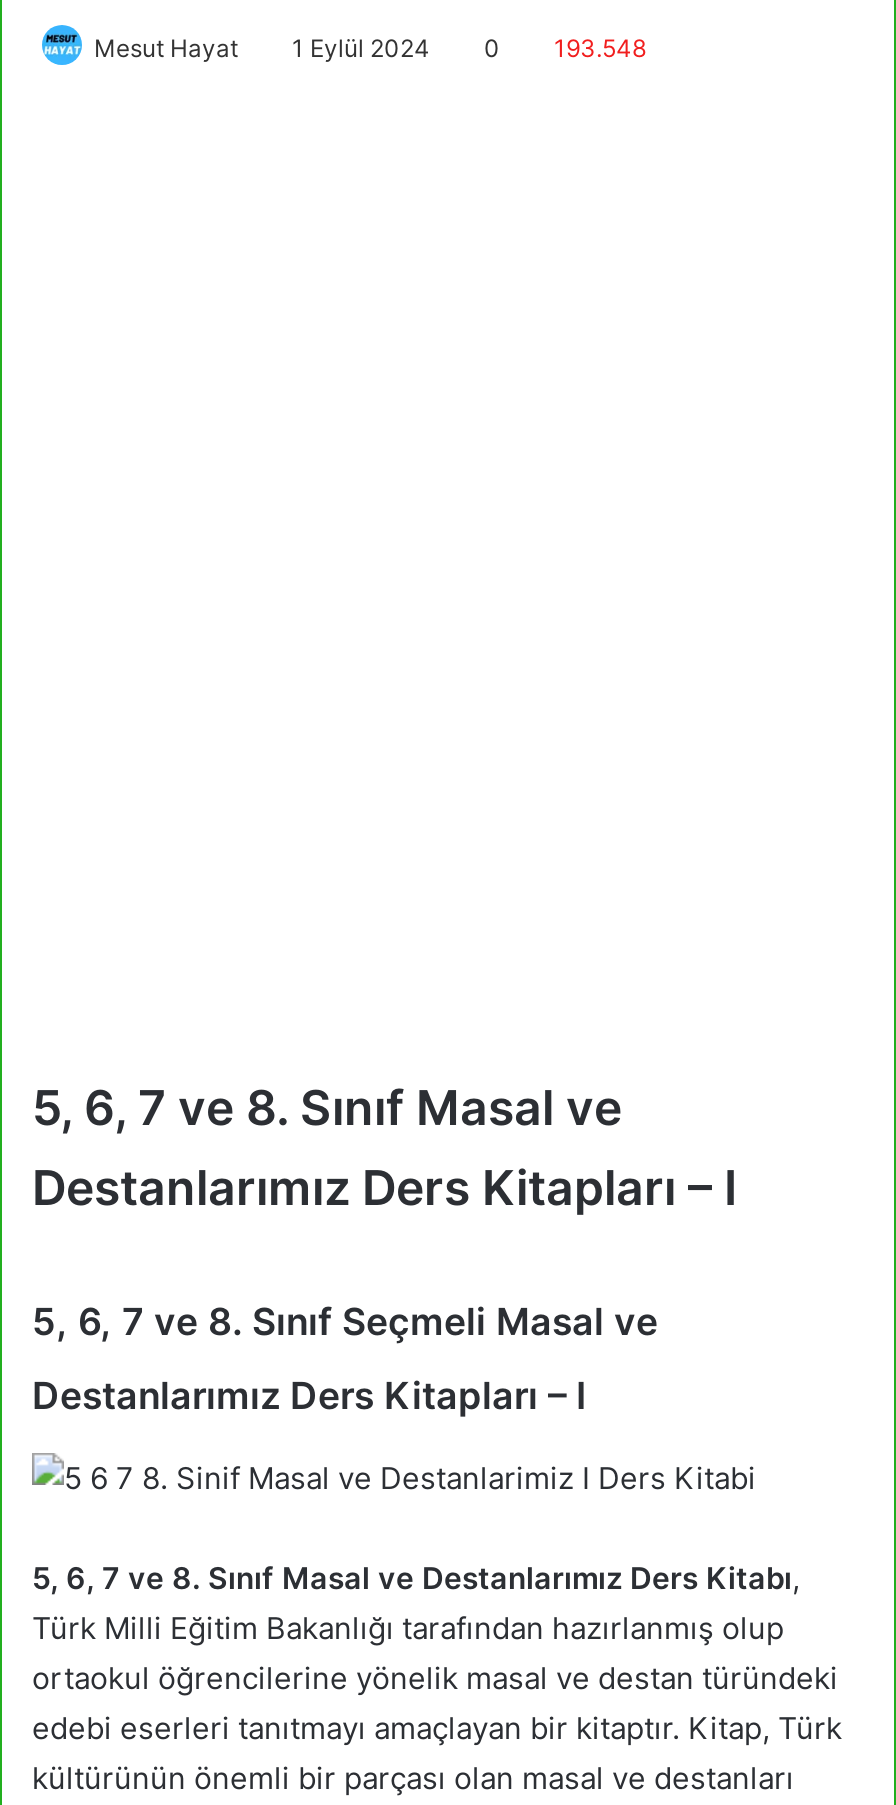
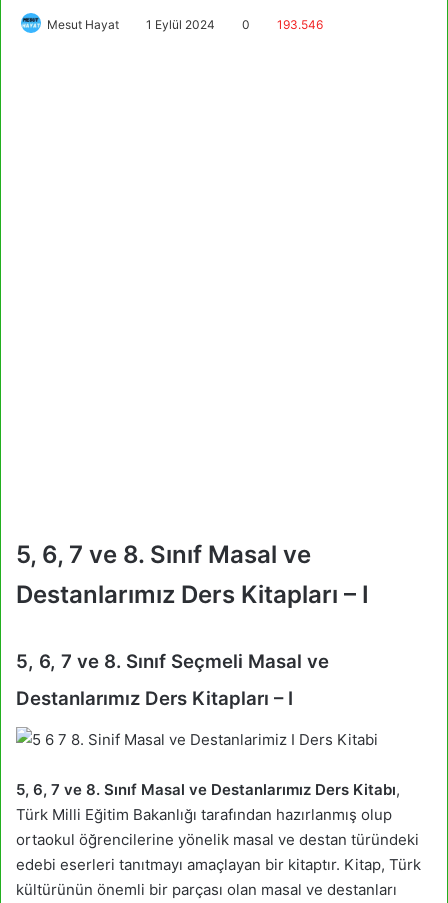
[94,33,646,63] Mesut Hayat 1 Eylül 2024 0 193.548 -> [47,17,323,32] Mesut Hayat 1 Eylül 2024 0 193.546

